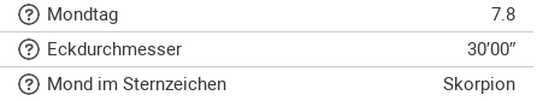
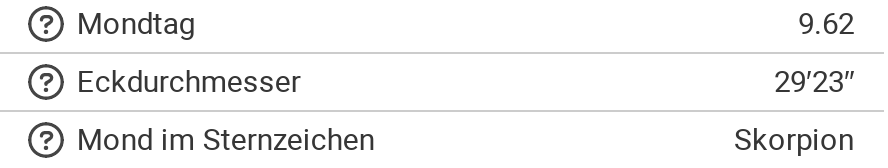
[491,4,515,26] 7.8 -> [798,7,854,43] 9.62
[467,39,515,61] 30′00″ -> [774,65,854,101] 29′23″

